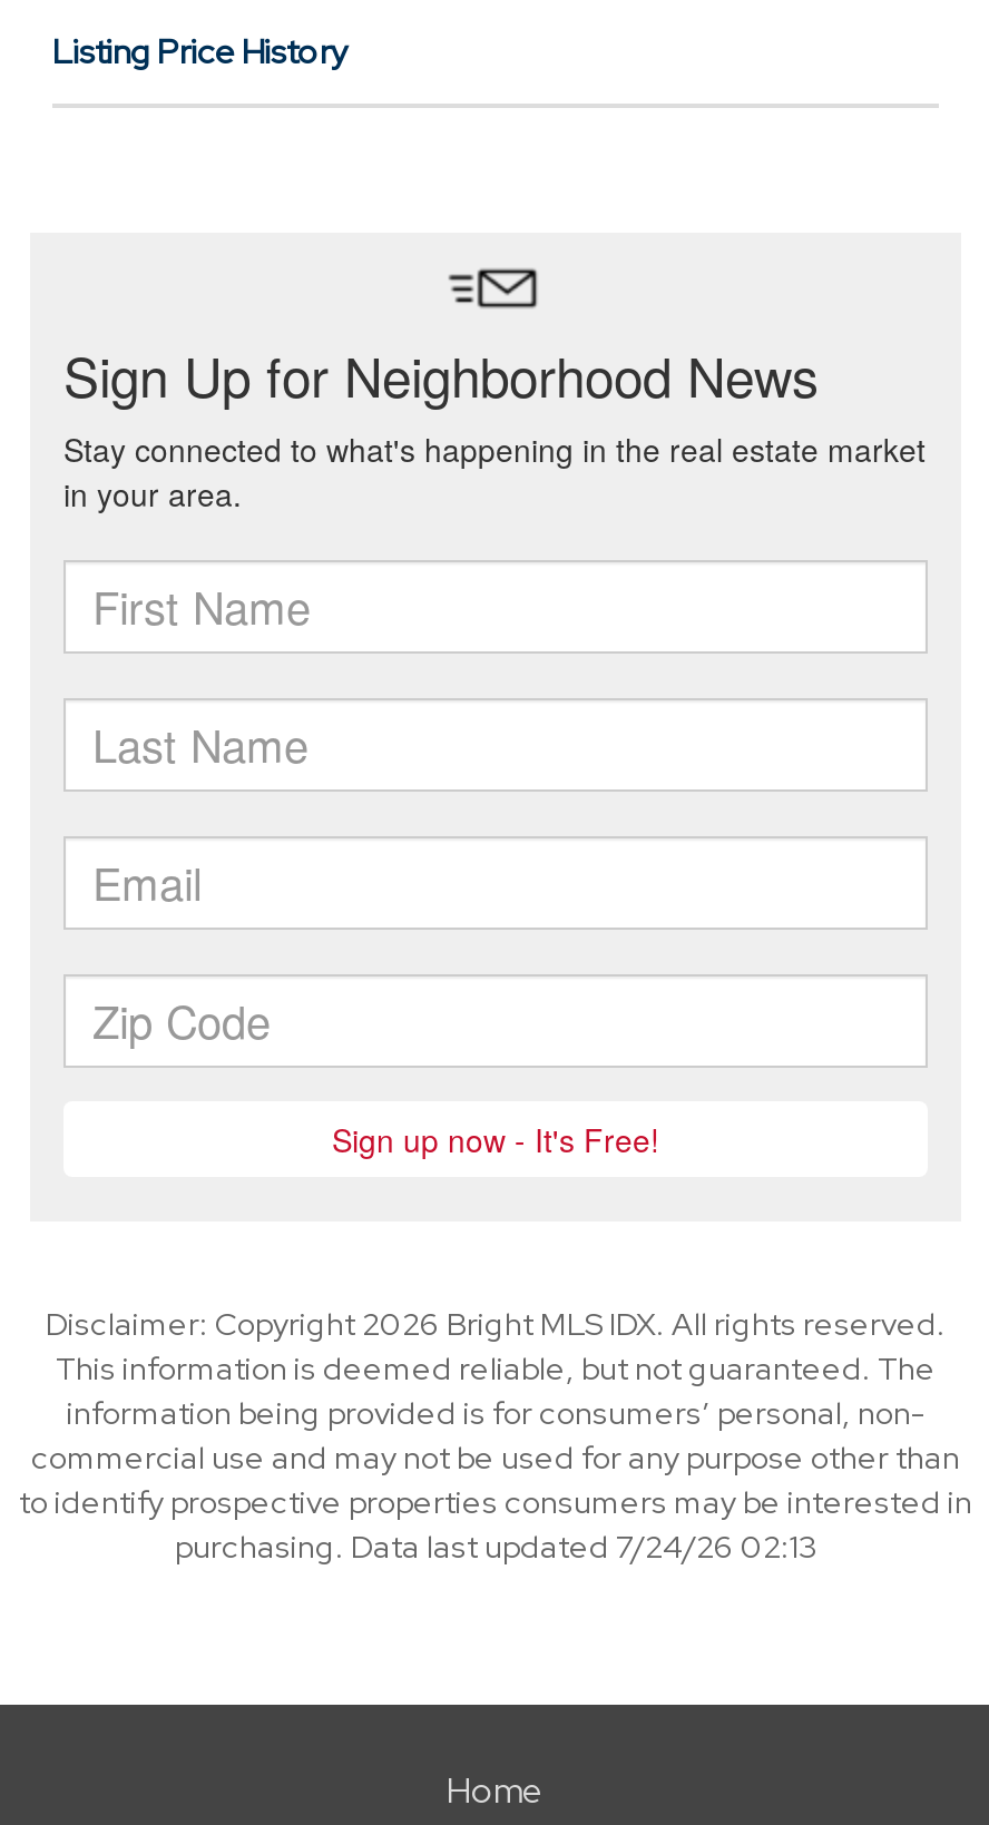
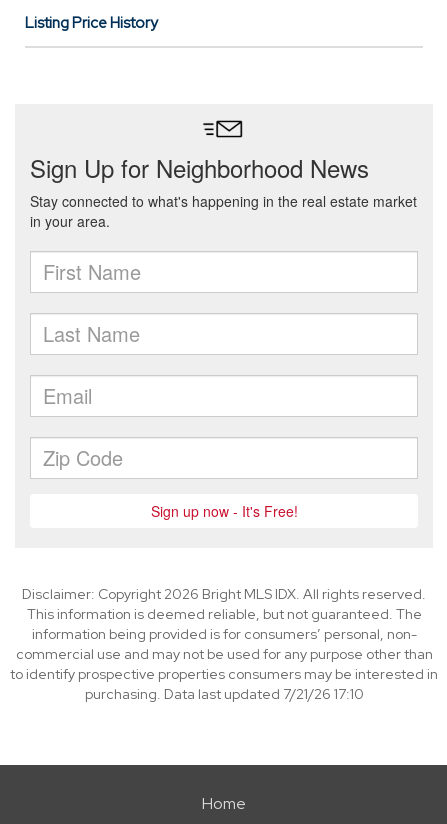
[175,1527,816,1567] purchasing. Data last updated 7/24/26 02:13 -> [84,685,363,703] purchasing. Data last updated 7/21/26 17:10

